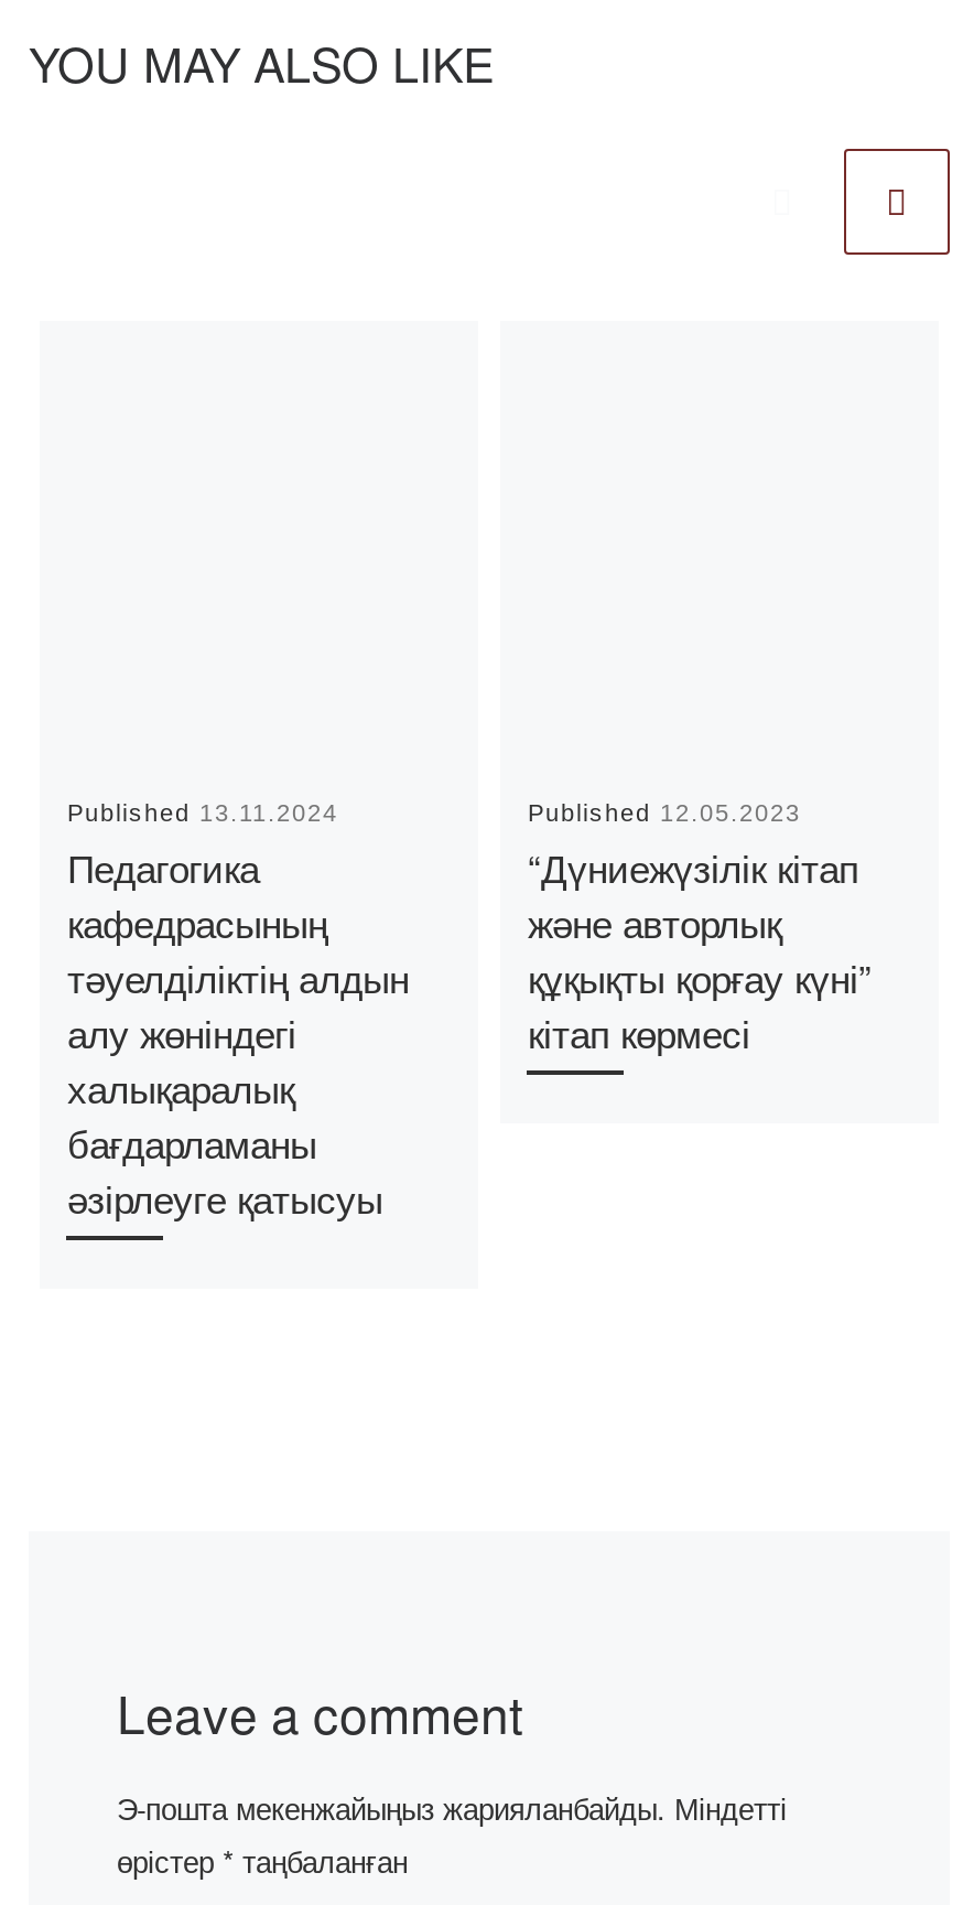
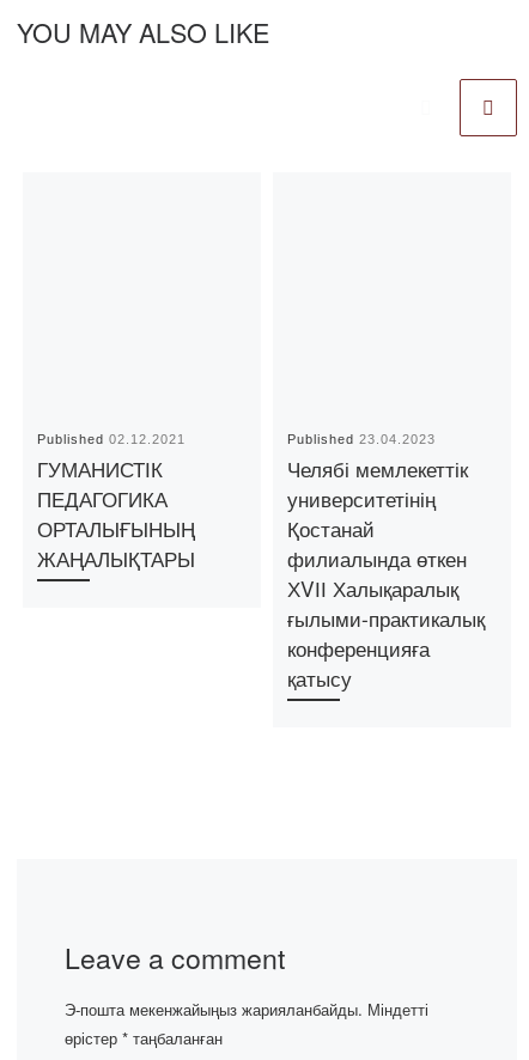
[67,799,409,1225] Published 13.11.2024 | Педагогика | кафедрасының | тәуелділіктің алдын | алу жөніндегі | халықаралық | бағдарламаны | әзірлеуге қатысуы -> [38,432,196,573] Published 02.12.2021 | ГУМАНИСТІК | ПЕДАГОГИКА | ОРТАЛЫҒЫНЫҢ | ЖАҢАЛЫҚТАРЫ
[528,799,872,1059] Published 12.05.2023 | “Дүниежүзілік кітап | және авторлық | құқықты қорғау күні” | кітап көрмесі -> [288,432,485,693] Published 23.04.2023 | Челябі мемлекеттік | университетінің | Қостанай | филиалында өткен | ХVІІ Халықаралық | ғылыми-практикалық | конференцияға | қатысу

